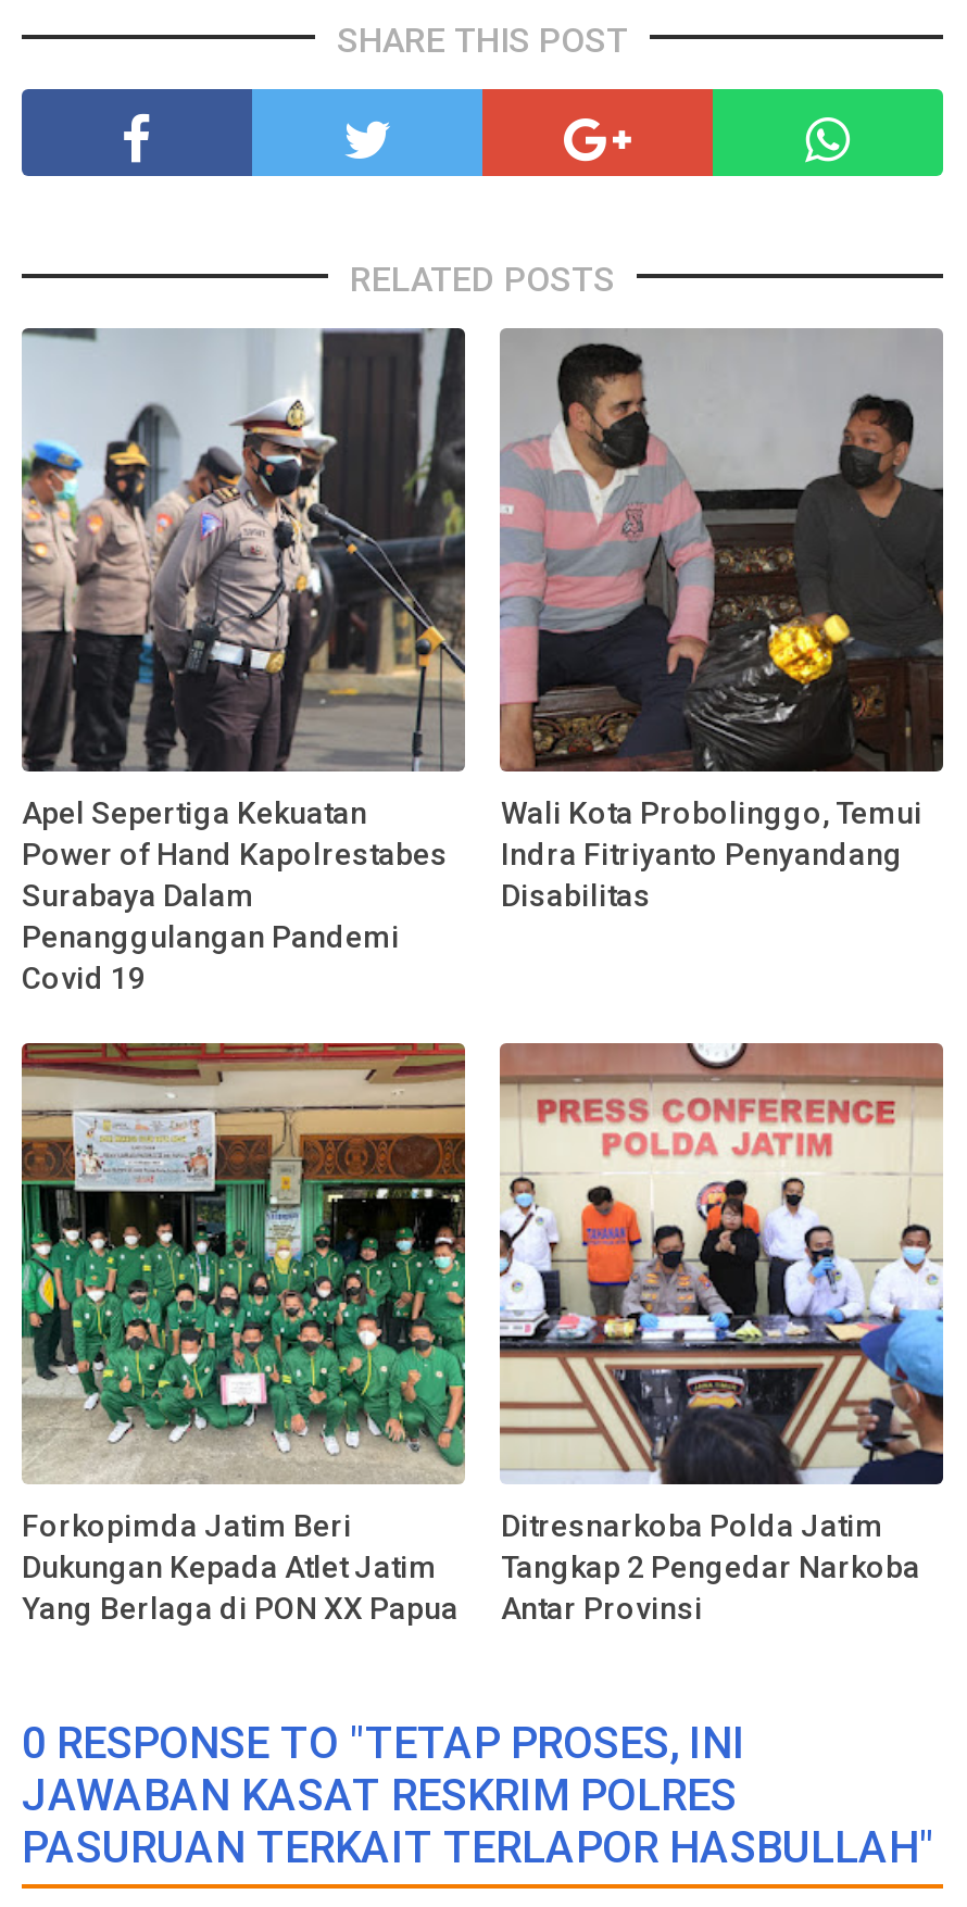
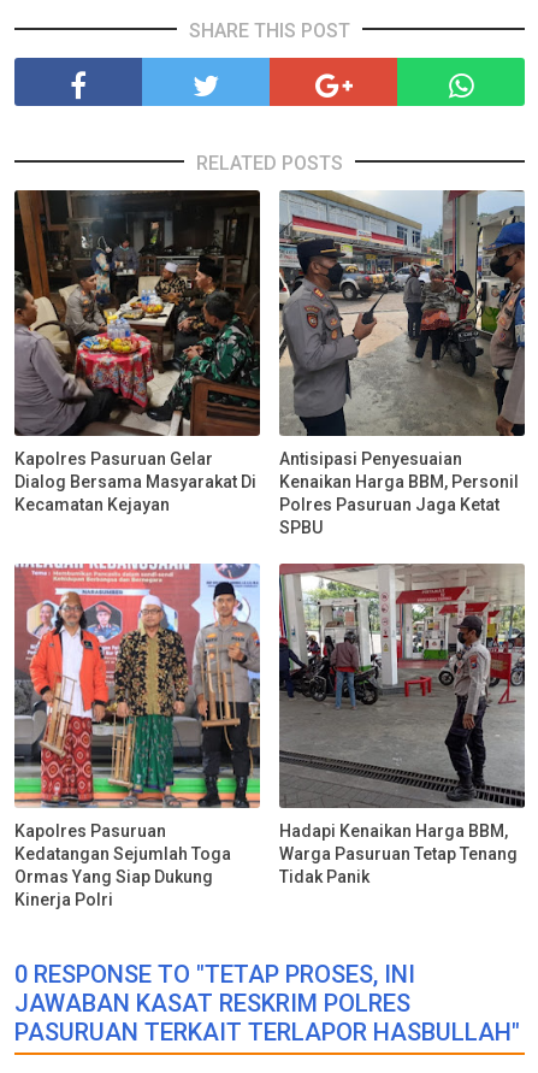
[20,326,467,995] [image] | Apel Sepertiga Kekuatan | Power of Hand Kapolrestabes | Surabaya Dalam | Penanggulangan Pandemi | Covid 19 -> [13,189,261,514] [image] | Kapolres Pasuruan Gelar | Dialog Bersama Masyarakat Di | Kecamatan Kejayan
[500,328,945,913] [image] | Wali Kota Probolinggo, Temui | Indra Fitriyanto Penyandang | Disabilitas -> [278,190,526,537] [image] | Antisipasi Penyesuaian | Kenaikan Harga BBM, Personil | Polres Pasuruan Jaga Ketat | SPBU
[20,1002,467,1626] [image] | Forkopimda Jatim Beri | Dukungan Kepada Atlet Jatim | Yang Berlaga di PON XX Papua -> [13,562,261,910] [image] | Kapolres Pasuruan | Kedatangan Sejumlah Toga | Ormas Yang Siap Dukung | Kinerja Polri
[498,1002,945,1626] [image] | Ditresnarkoba Polda Jatim | Tangkap 2 Pengedar Narkoba | Antar Provinsi -> [278,562,526,887] [image] | Hadapi Kenaikan Harga BBM, | Warga Pasuruan Tetap Tenang | Tidak Panik

